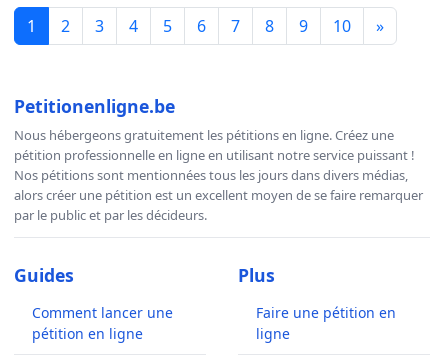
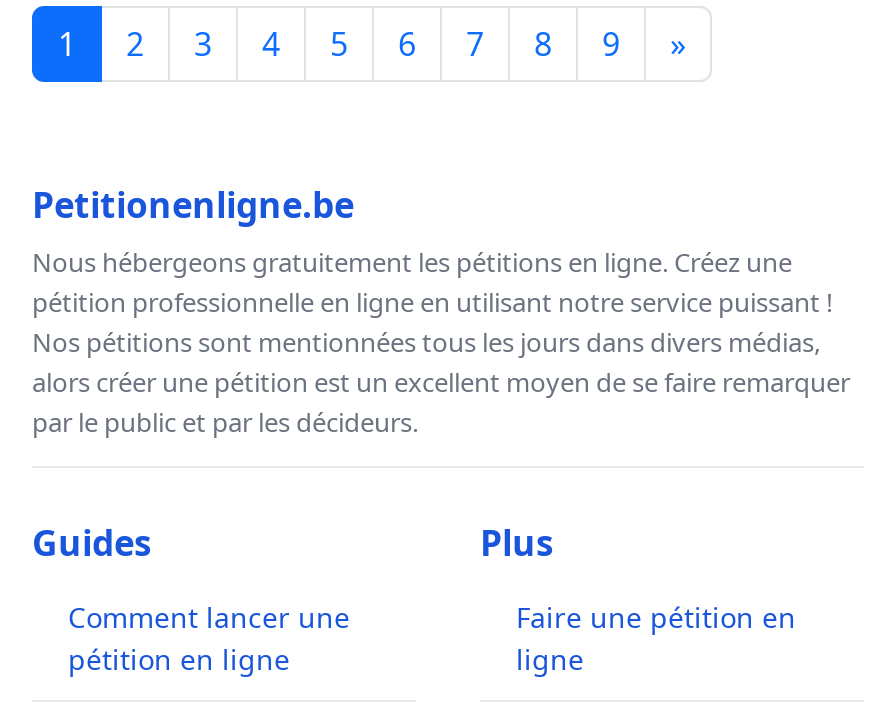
[333,15,351,37] 10 -> none

